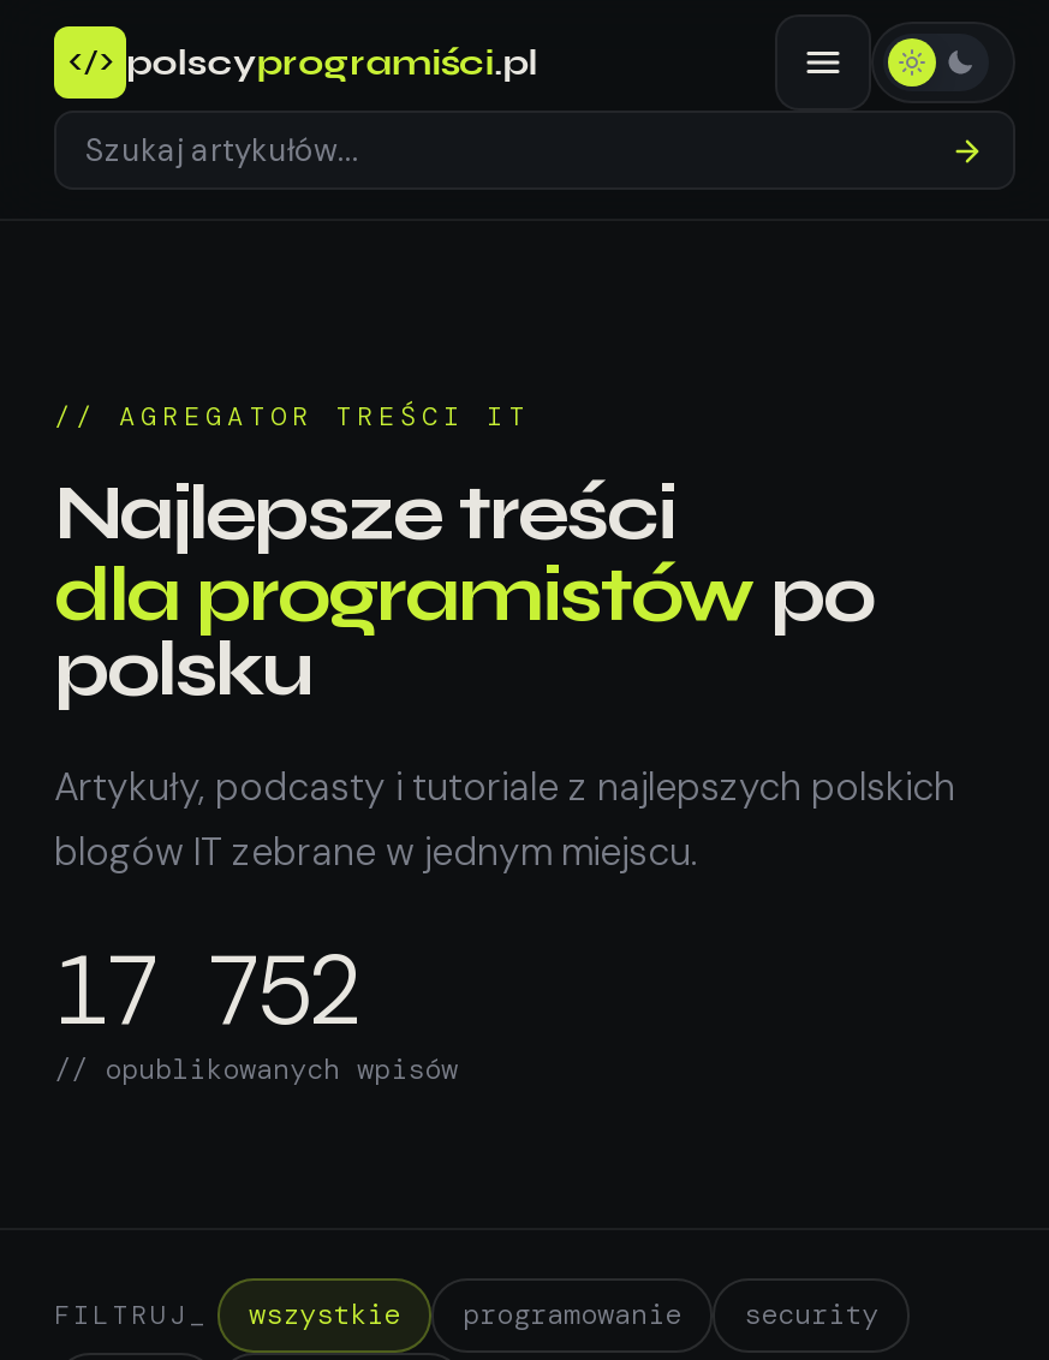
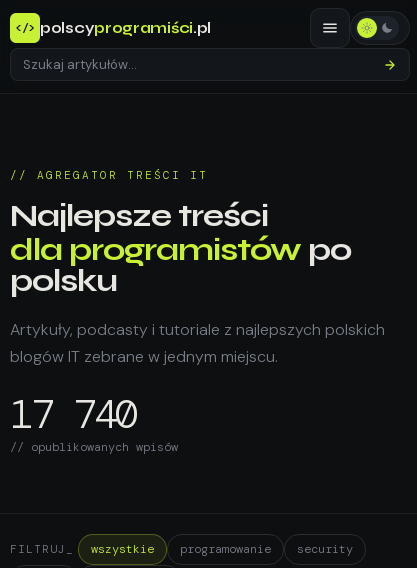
[54,926,357,1051] 17 752 -> [10,387,136,439] 17 740

